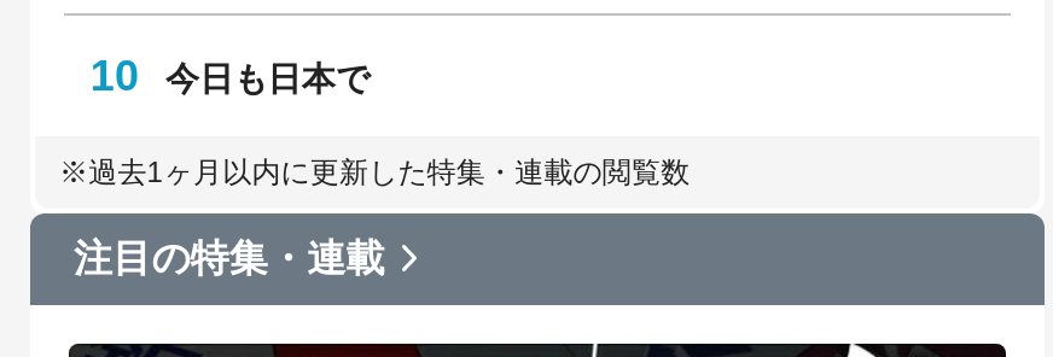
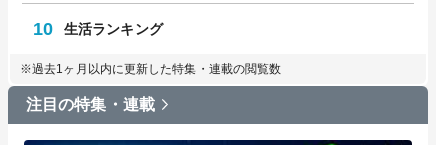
[165,58,370,96] 今日も日本で -> [64,21,163,37] 生活ランキング

